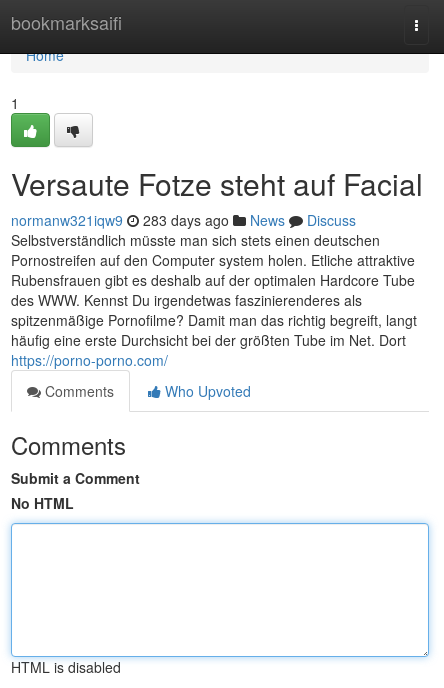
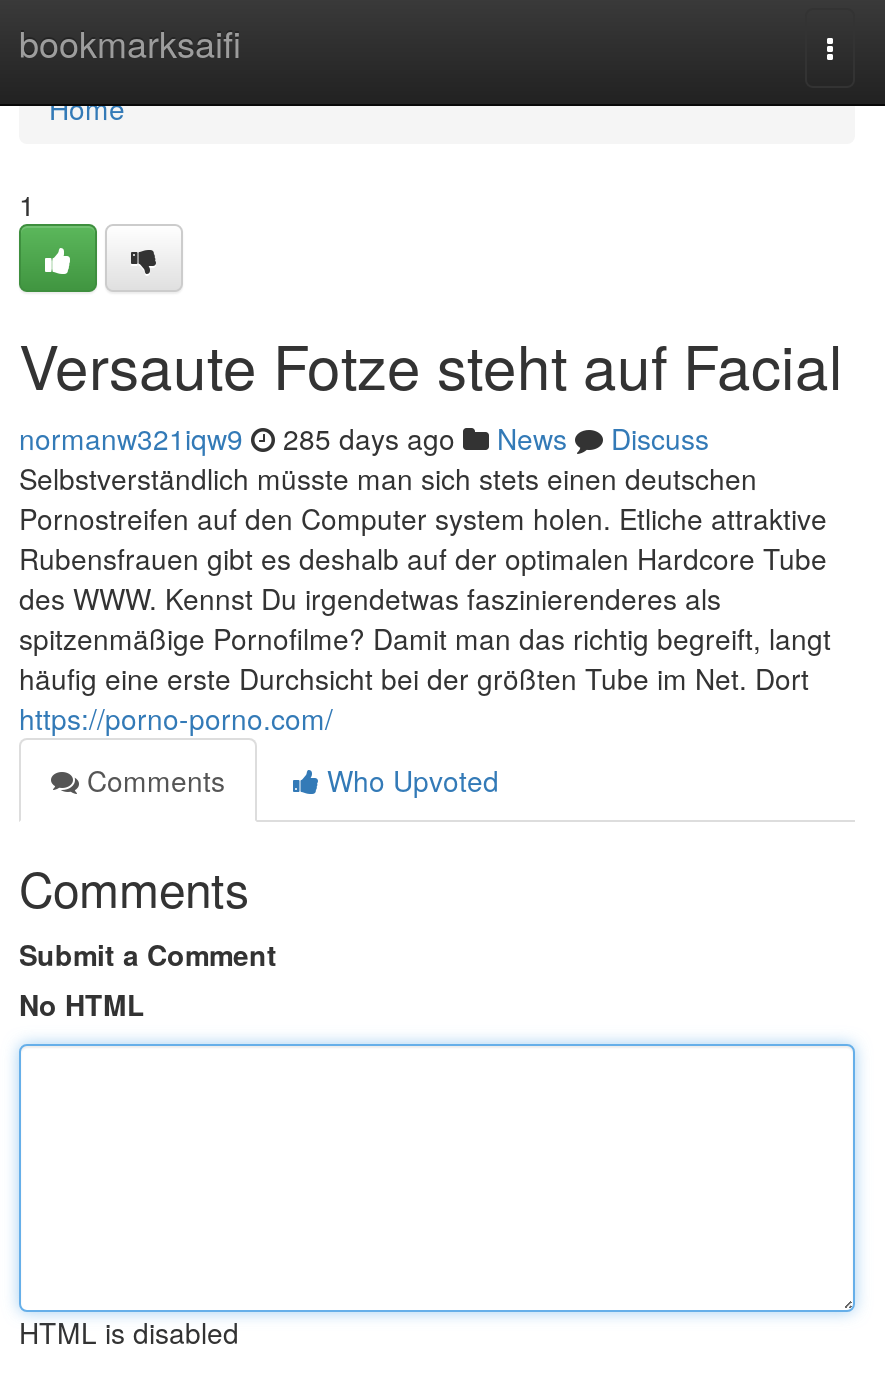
[11,210,356,230] normanw321iqw9 283 days ago News Discuss -> [19,418,709,458] normanw321iqw9 285 days ago News Discuss

